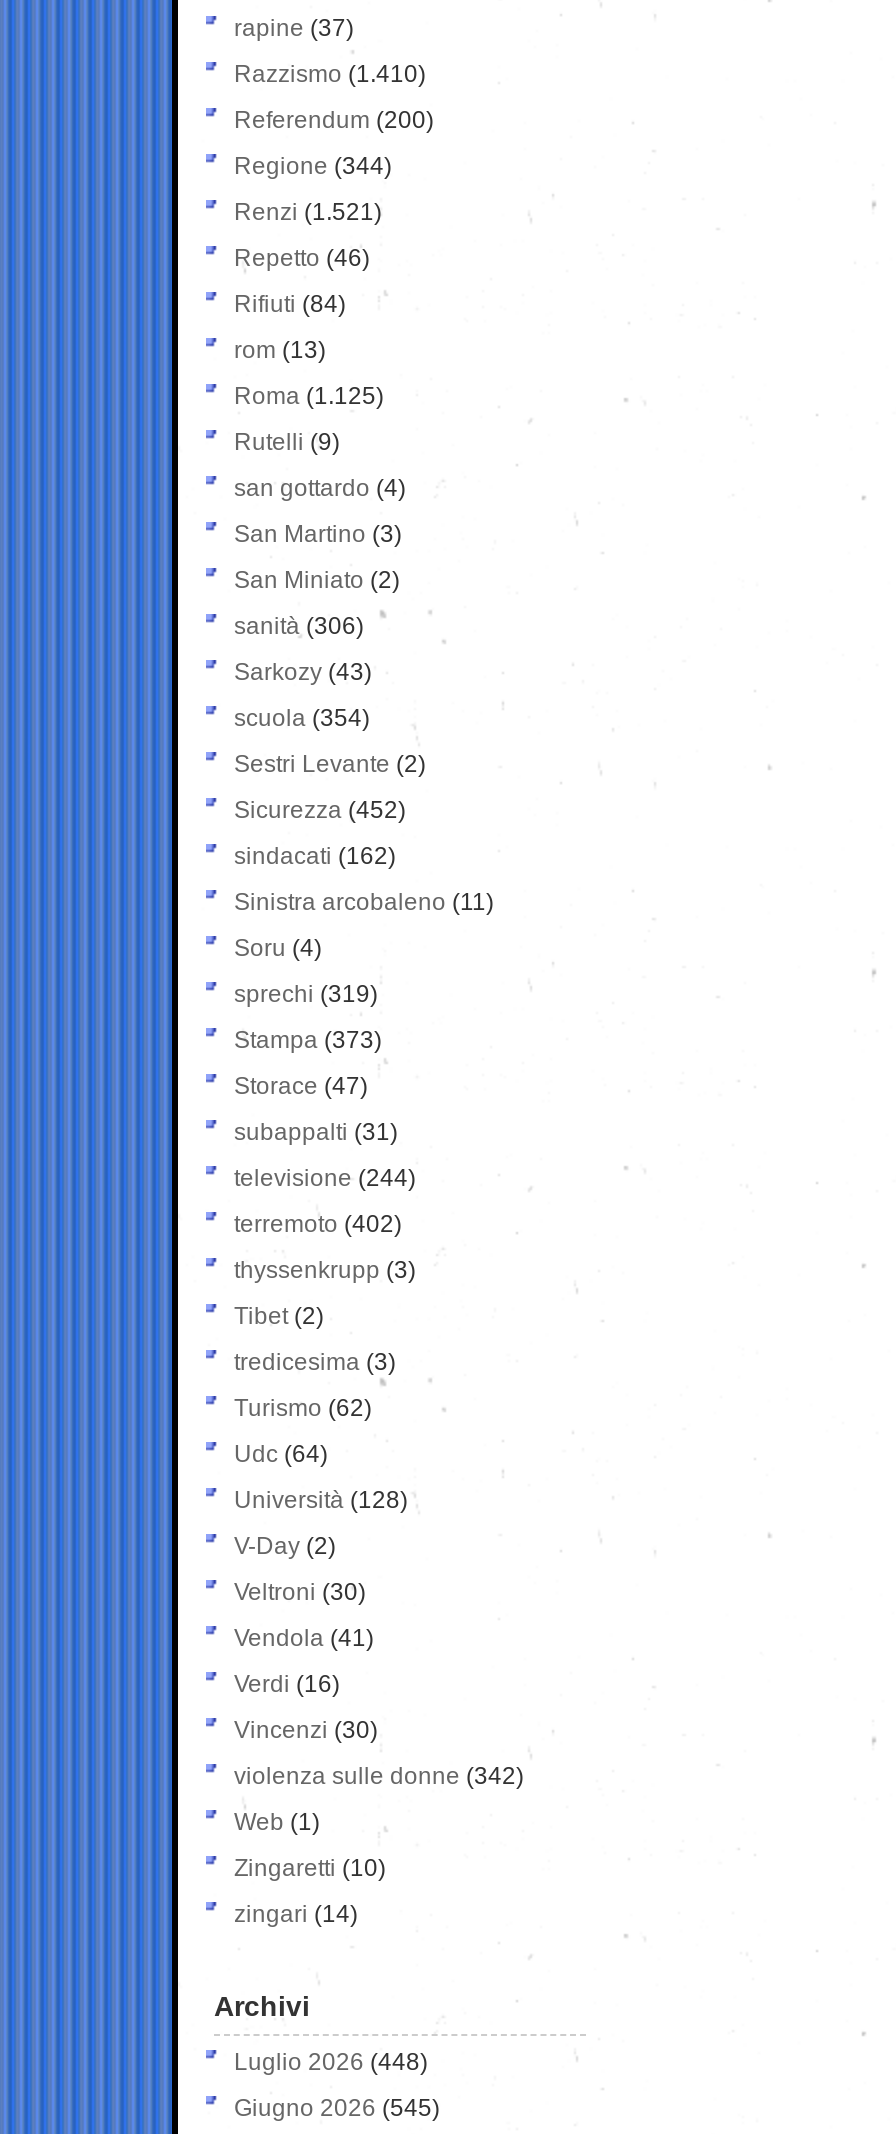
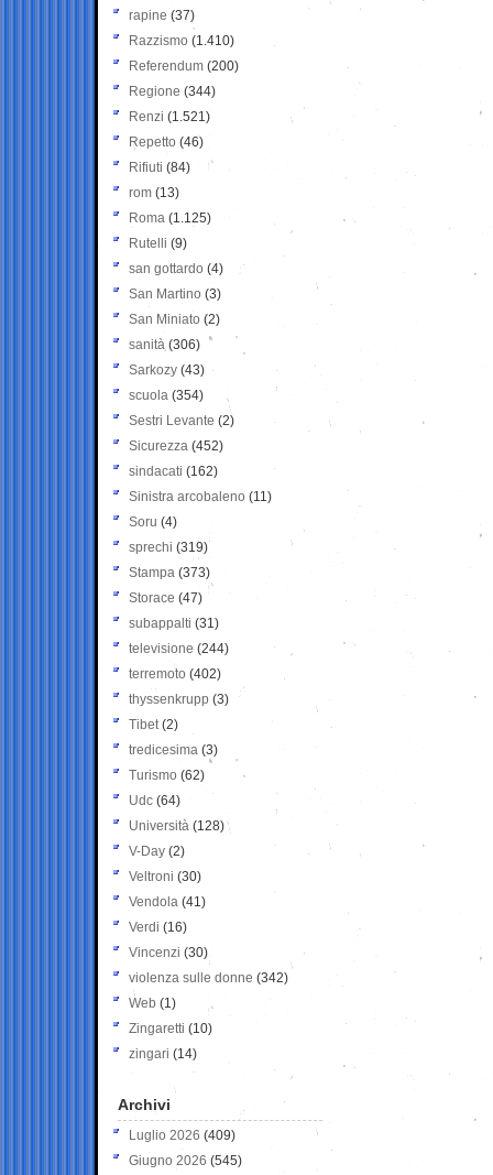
[234,2048,428,2076] Luglio 2026 (448) -> [129,1128,235,1143] Luglio 2026 (409)

